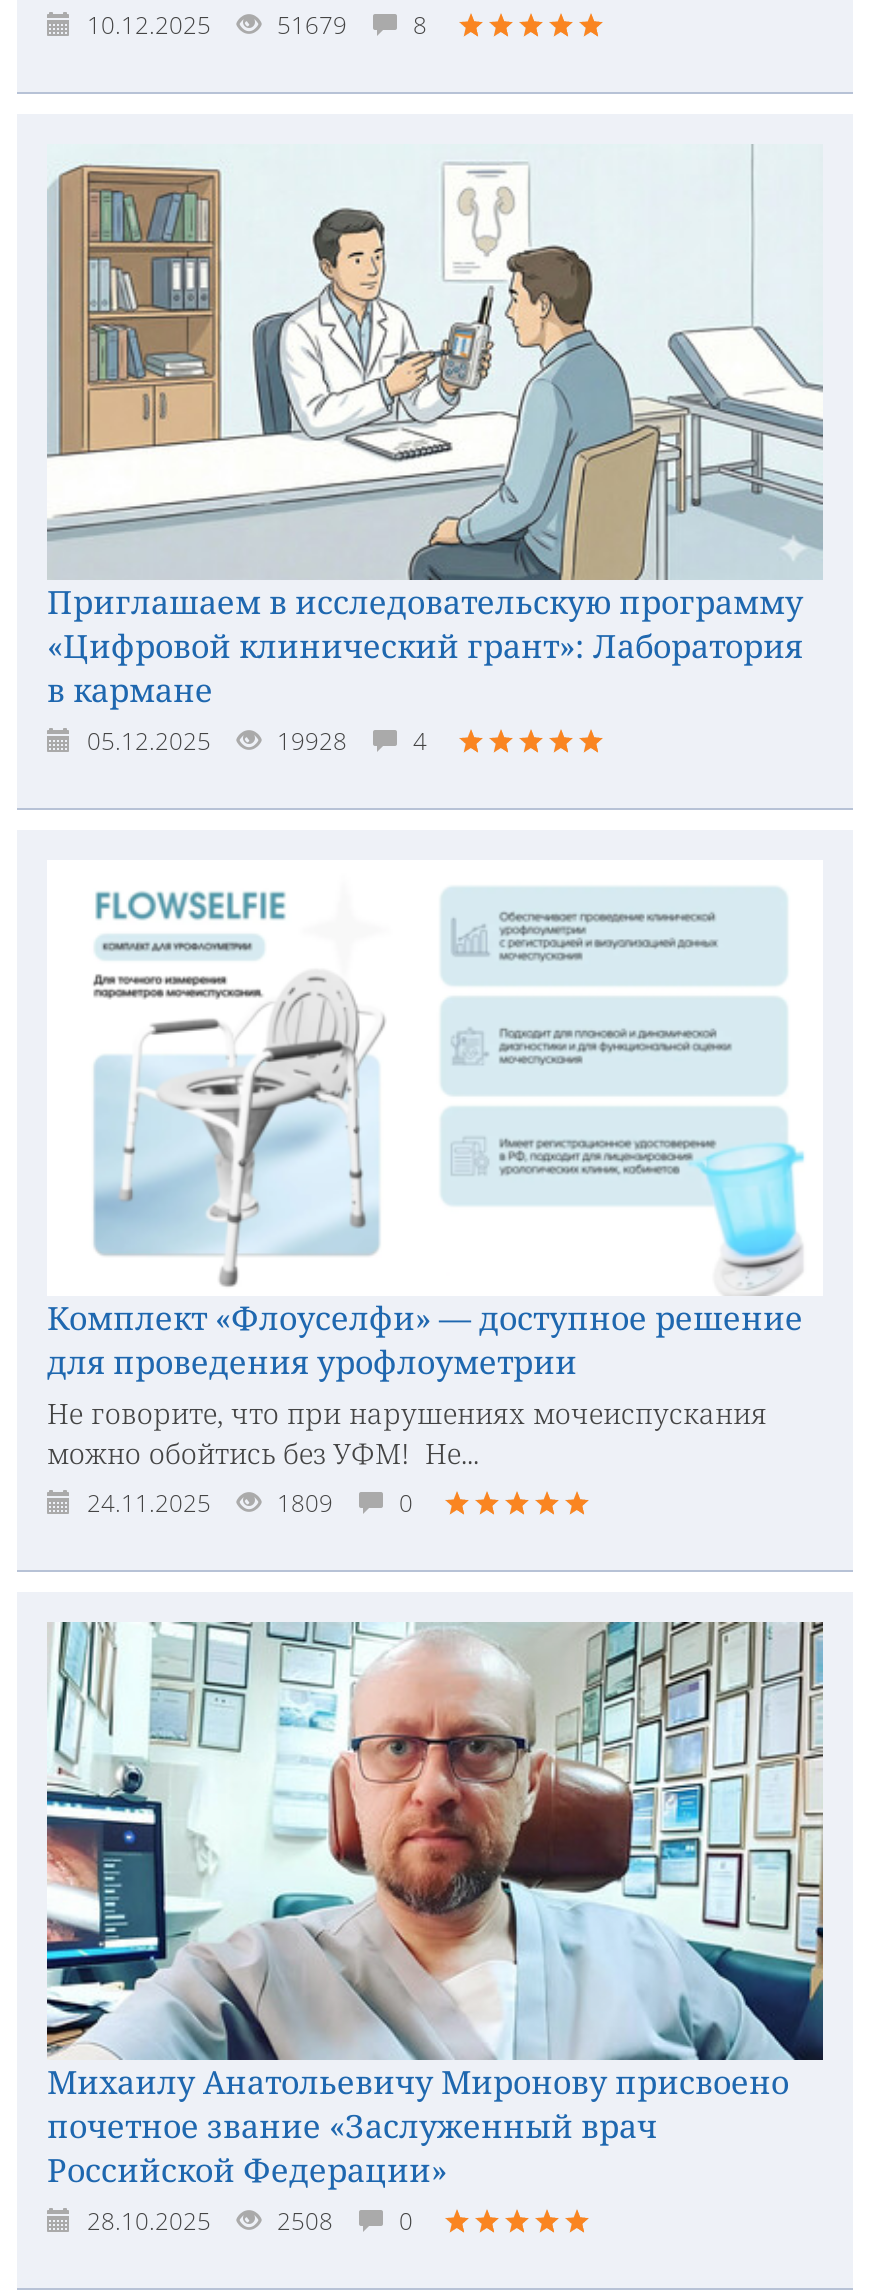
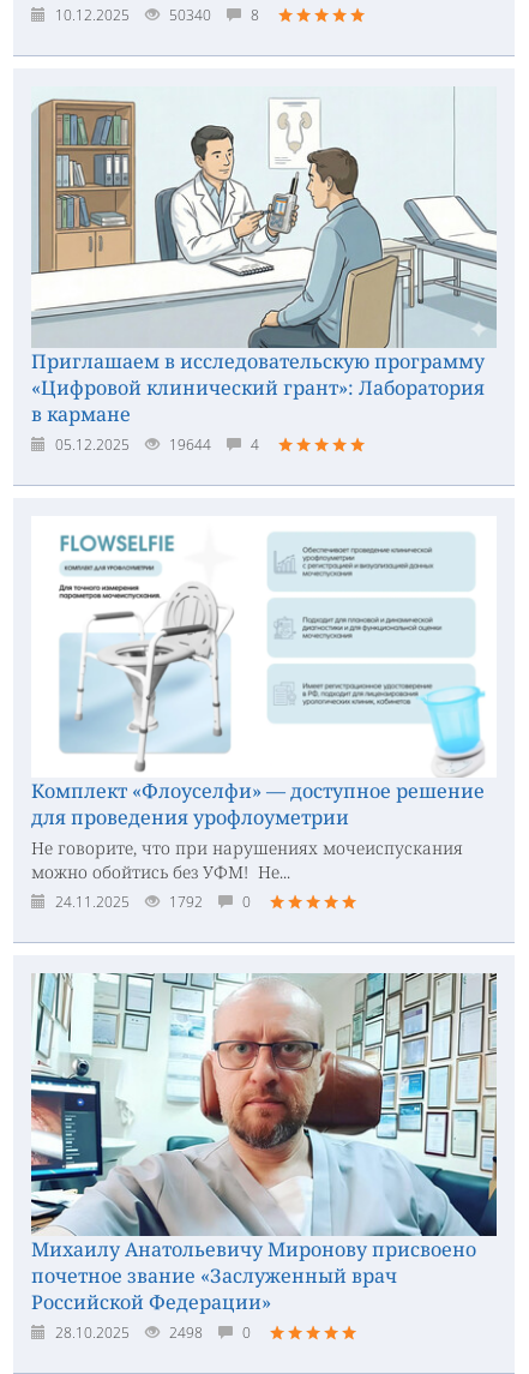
[81,8,427,42] 10.12.2025 51679 8 -> [52,5,259,25] 10.12.2025 50340 8
[81,724,427,758] 05.12.2025 19928 4 -> [52,435,259,455] 05.12.2025 19644 4
[81,1487,413,1521] 24.11.2025 1809 0 -> [52,892,251,912] 24.11.2025 1792 0
[81,2203,413,2237] 28.10.2025 2508 0 -> [52,1322,251,1342] 28.10.2025 2498 0

